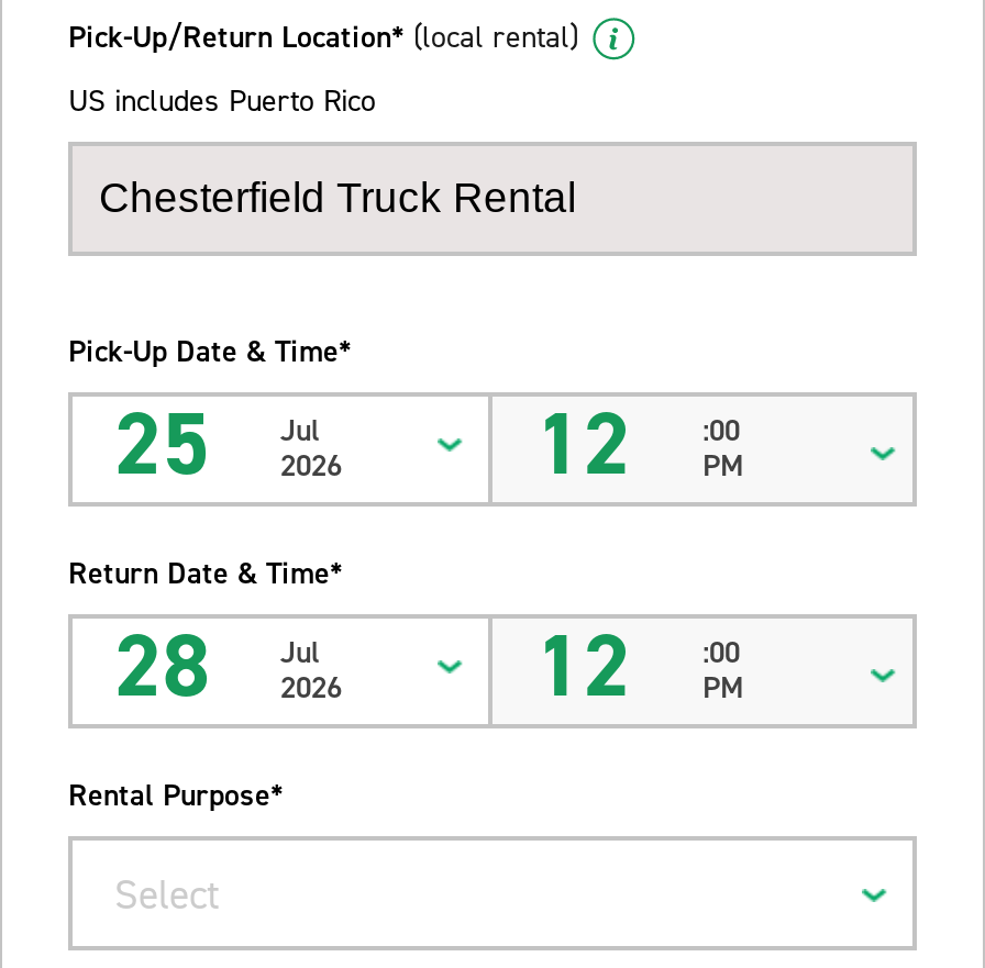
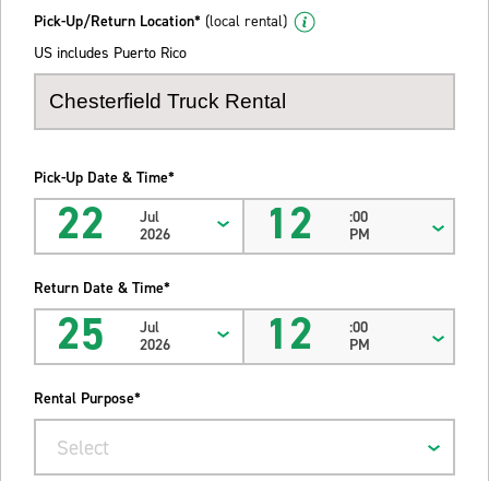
[114,386,342,503] 25 Jul 2026 -> [57,195,170,253] 22 Jul 2026
[114,608,342,725] 28 Jul 2026 -> [57,305,170,363] 25 Jul 2026

